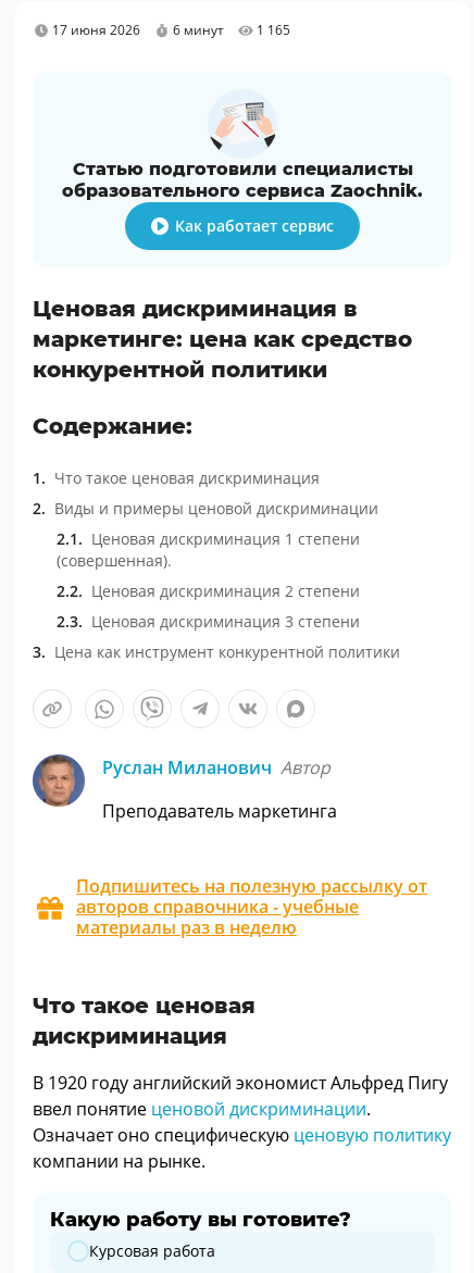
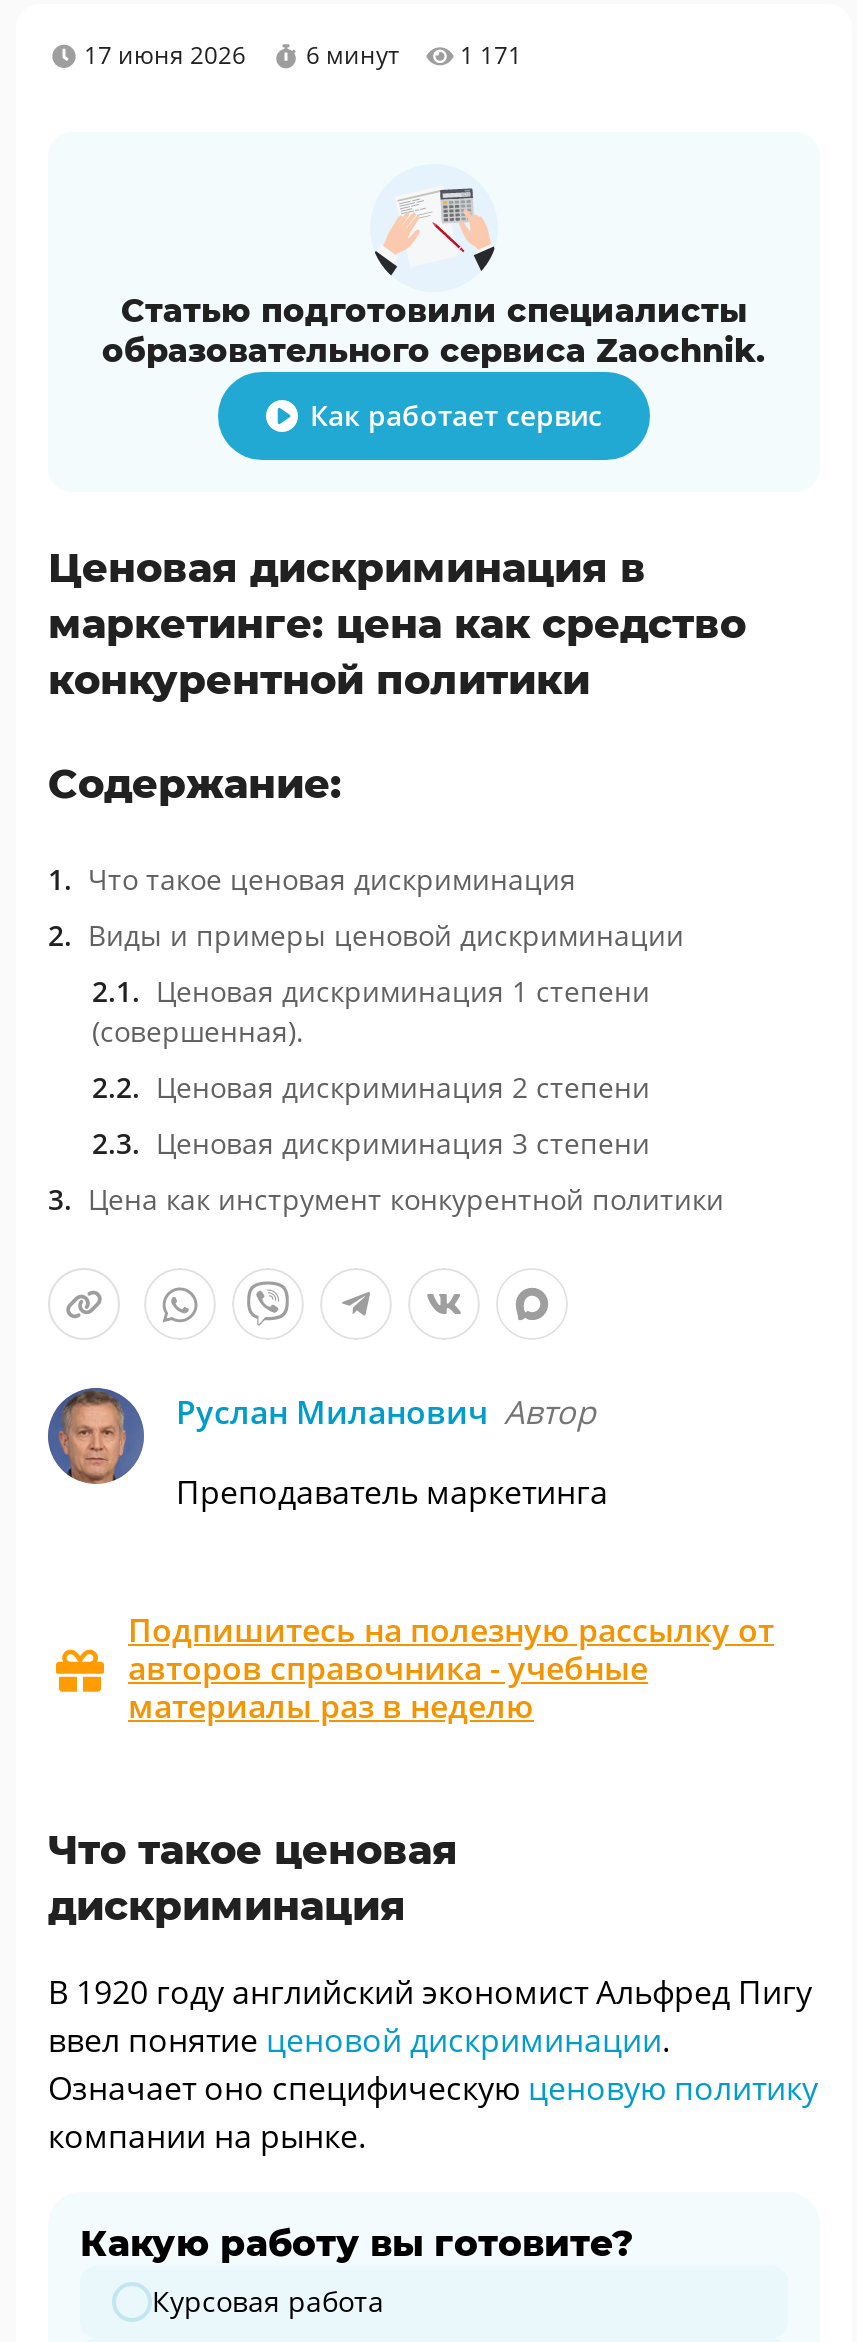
[52,21,290,39] 17 июня 2026 6 минут 1 165 -> [84,38,522,72] 17 июня 2026 6 минут 1 171

